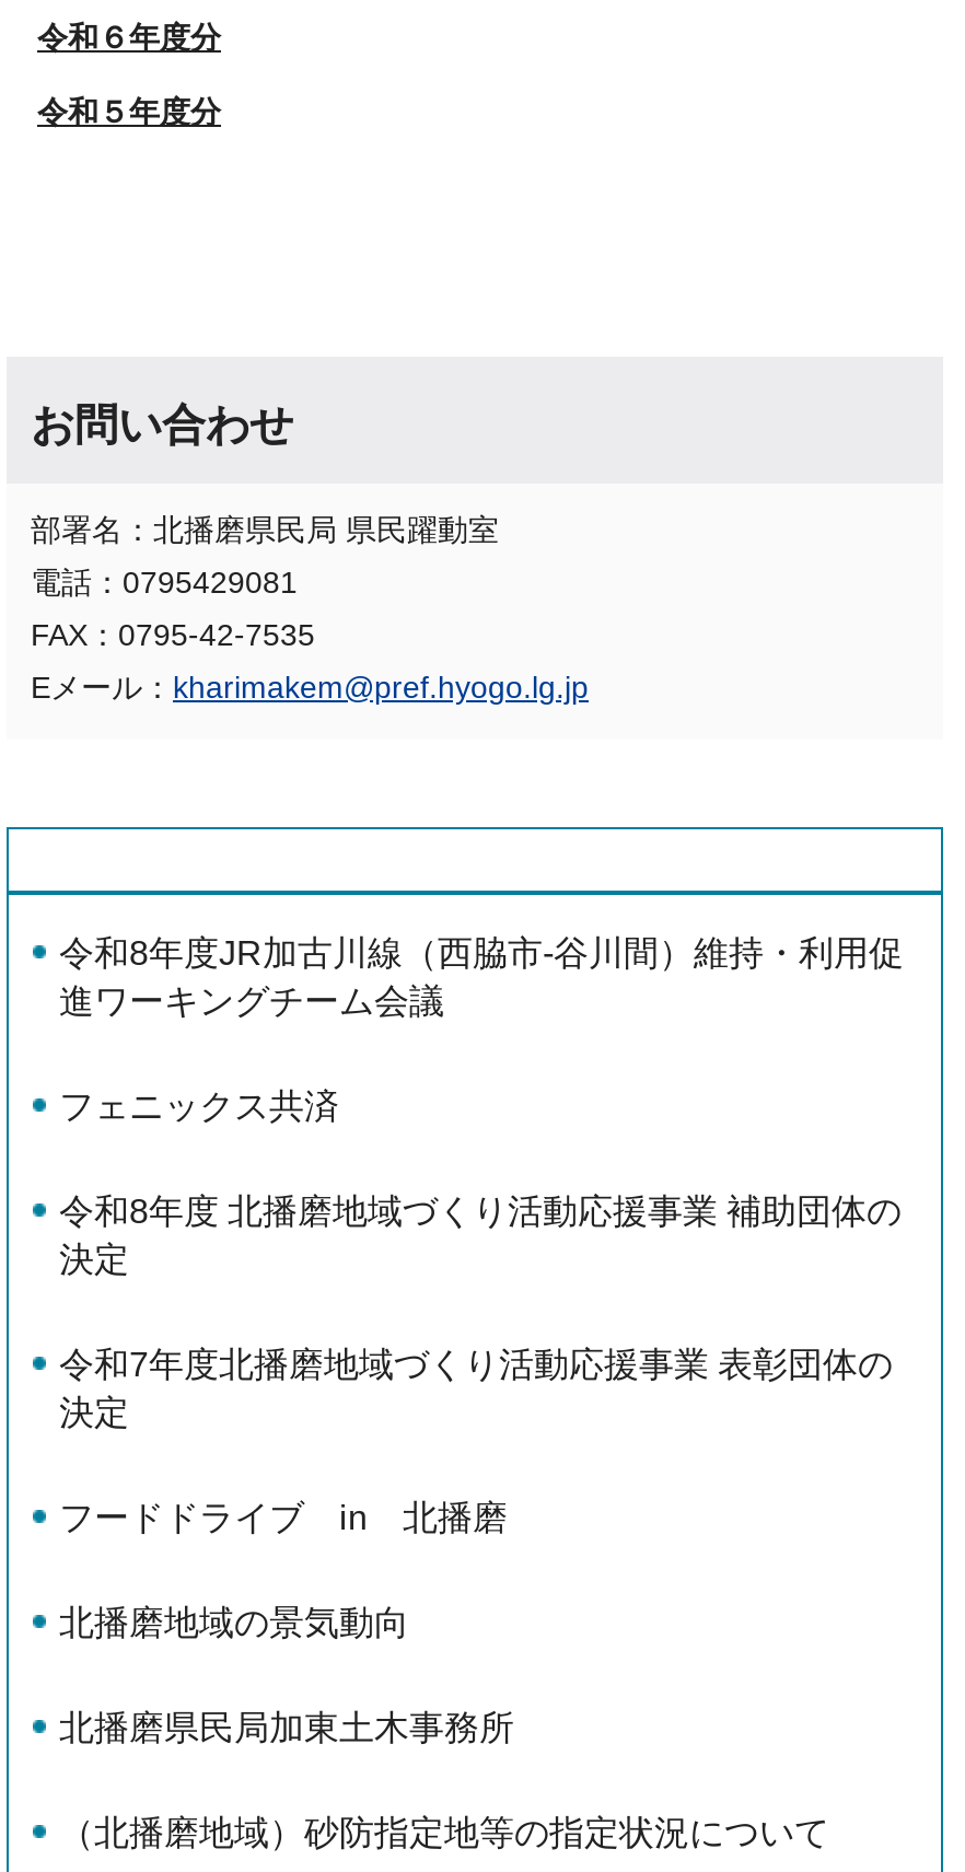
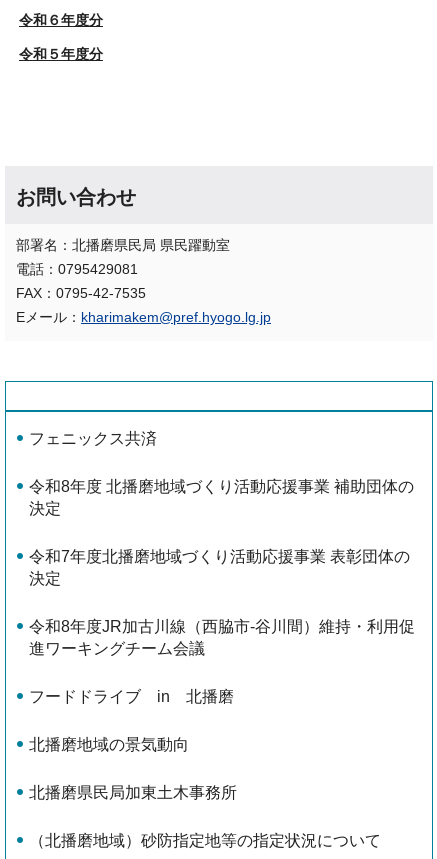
moved [59,935,904,1020] -> [29,618,415,657]: 令和8年度JR加古川線（西脇市-谷川間）維持・利用促 | 進ワーキングチーム会議
moved [59,1088,902,1431] -> [29,430,414,587]: フェニックス共済 | 令和8年度 北播磨地域づくり活動応援事業 補助団体の | 決定 | 令和7年度北播磨地域づくり活動応援事業 表彰団体の | 決定

